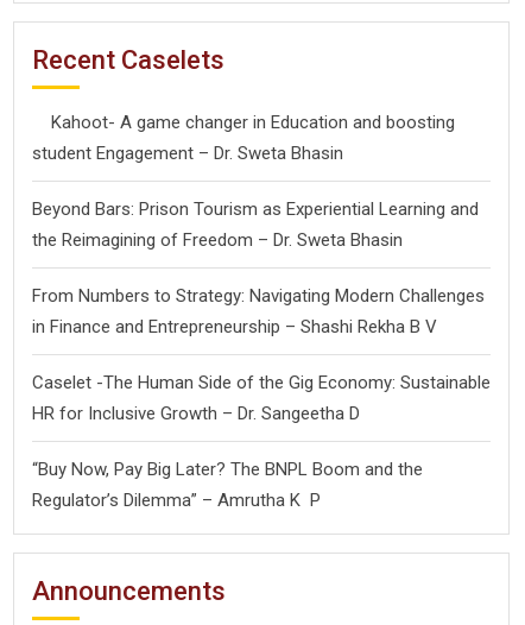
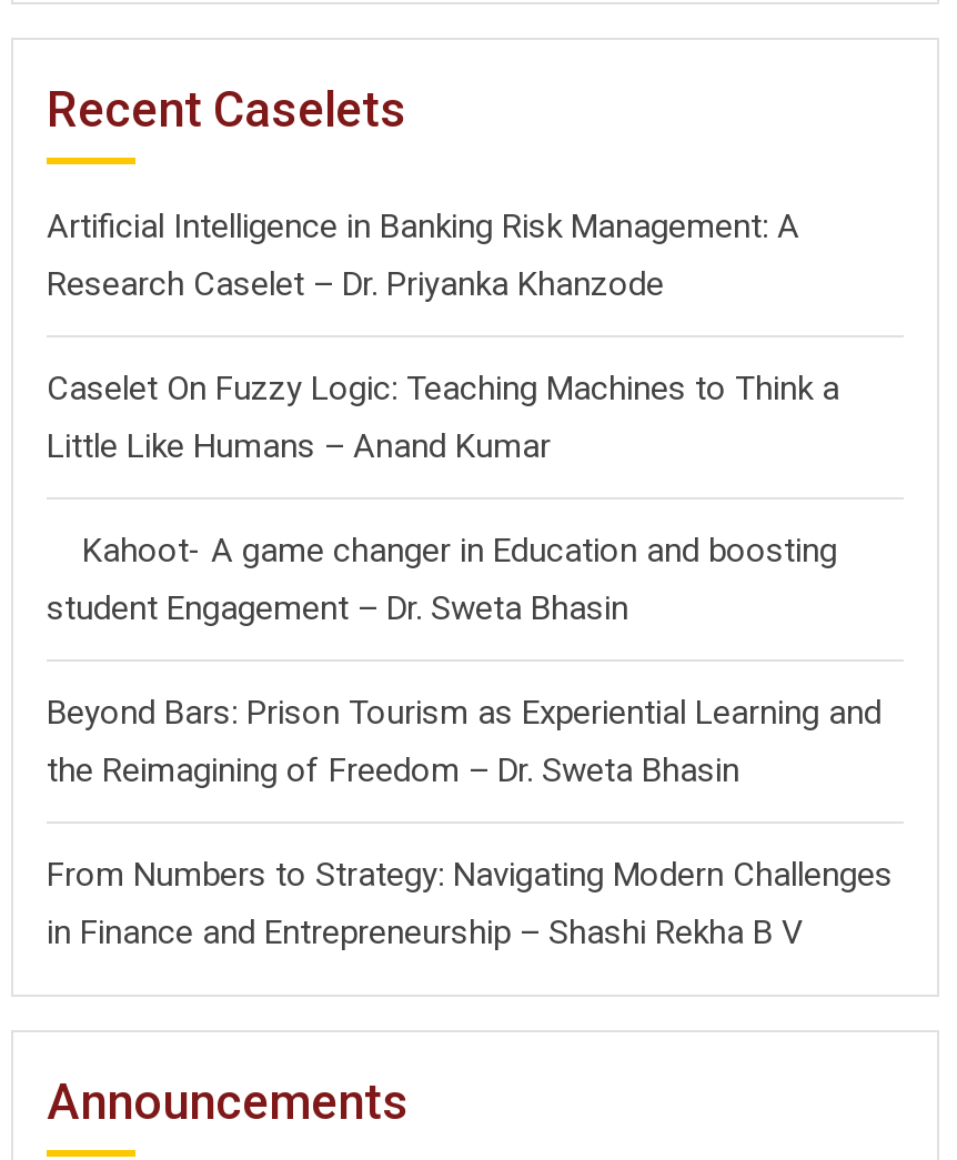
none -> [47,207,839,466] Artificial Intelligence in Banking Risk Management: A | Research Caselet – Dr. Priyanka Khanzode | Caselet On Fuzzy Logic: Teaching Machines to Think a | Little Like Humans – Anand Kumar
moved [32,112,485,338] -> [47,531,893,953]: Kahoot- A game changer in Education and boosting | student Engagement – Dr. Sweta Bhasin | Beyond Bars: Prison Tourism as Experiential Learning and | the Reimagining of Freedom – Dr. Sweta Bhasin | From Numbers to Strategy: Navigating Modern Challenges | in Finance and Entrepreneurship – Shashi Rekha B V
[32,372,491,511] Caselet -The Human Side of the Gig Economy: Sustainable | HR for Inclusive Growth – Dr. Sangeetha D | “Buy Now, Pay Big Later? The BNPL Boom and the | Regulator’s Dilemma” – Amrutha K P -> none

